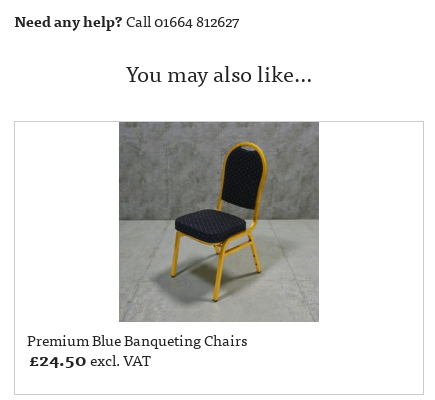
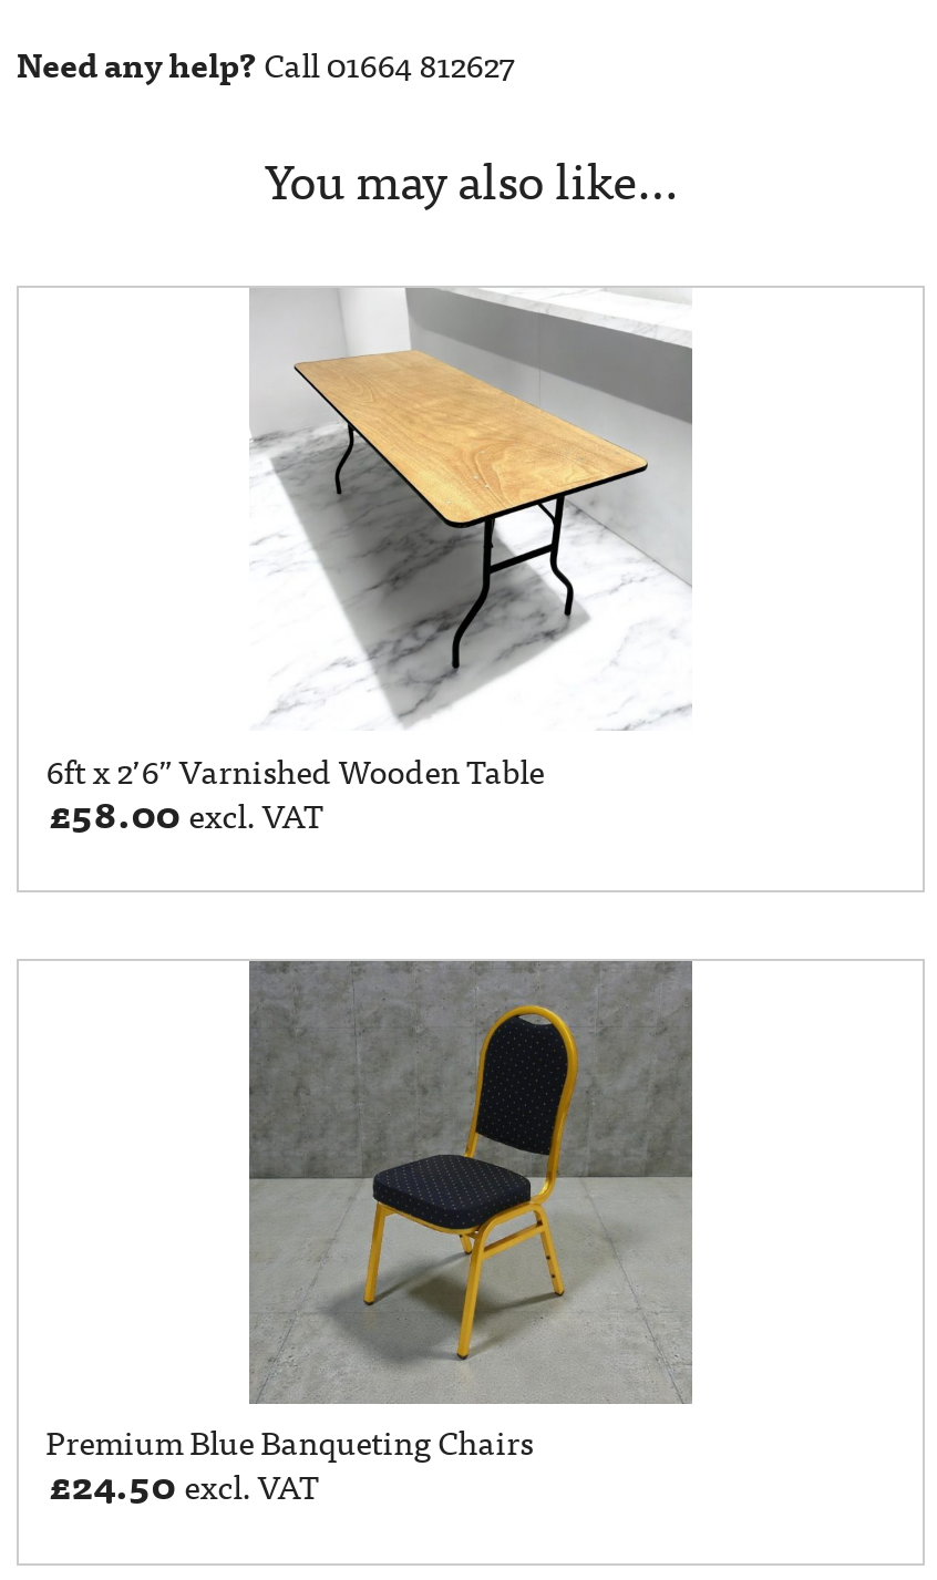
none -> [46,288,690,840] [image] | 6ft x 2’6” Varnished Wooden Table | £58.00 excl. VAT

